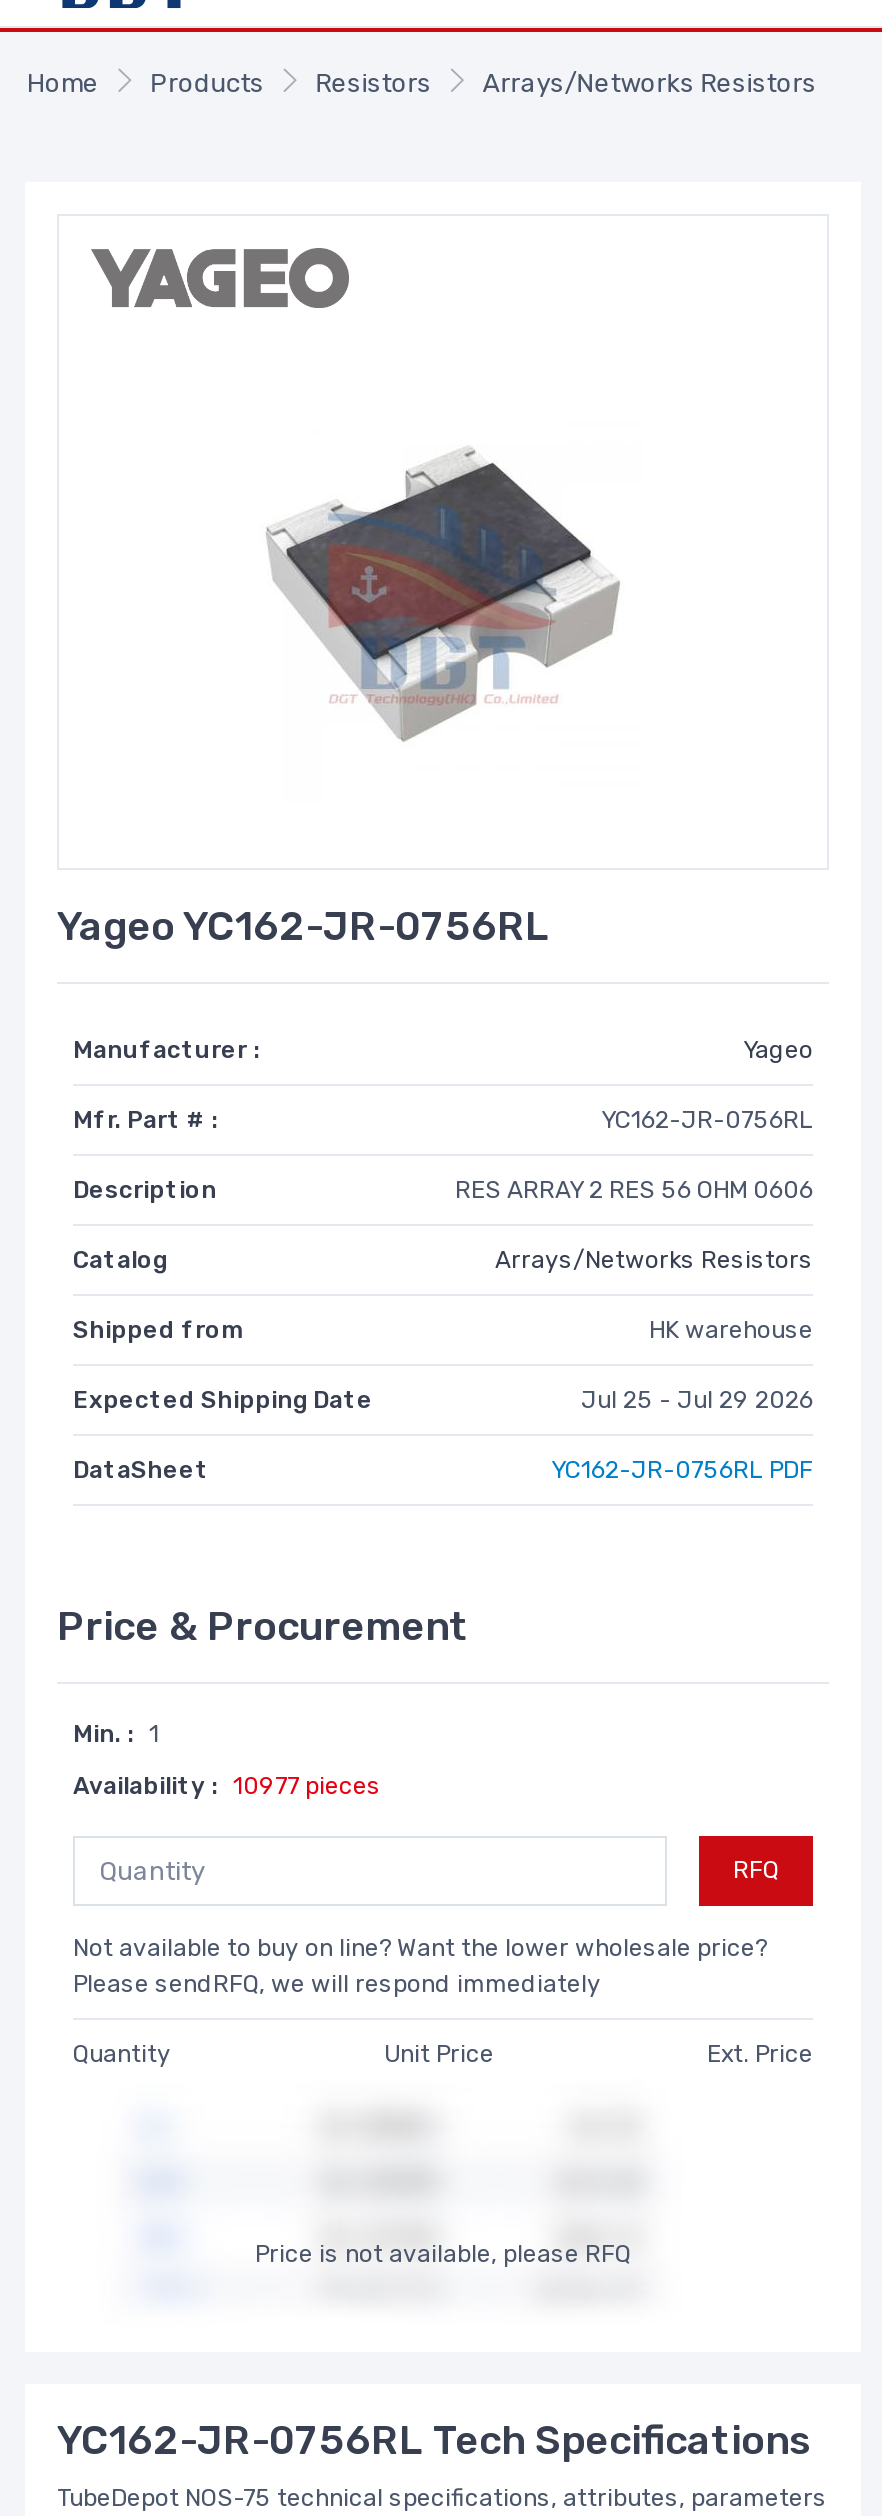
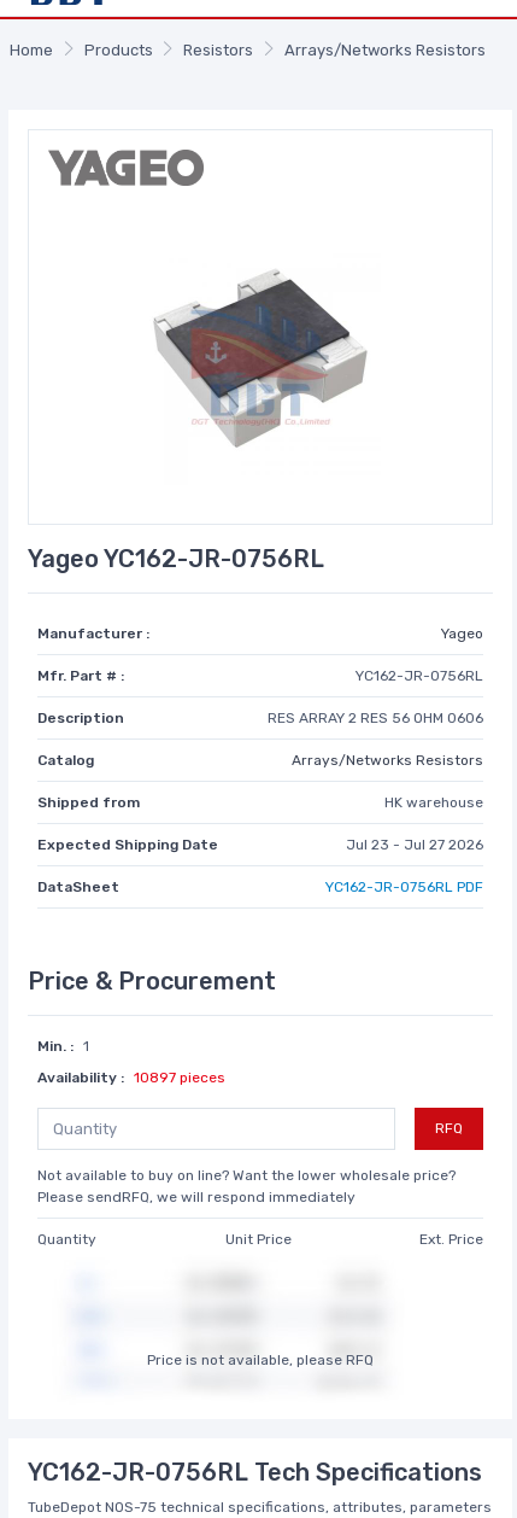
[581,1385,813,1413] Jul 25 - Jul 29 2026 -> [346,836,483,853] Jul 23 - Jul 27 2026
[73,1771,381,1799] Availability : 10977 pieces -> [37,1069,225,1085] Availability : 10897 pieces

